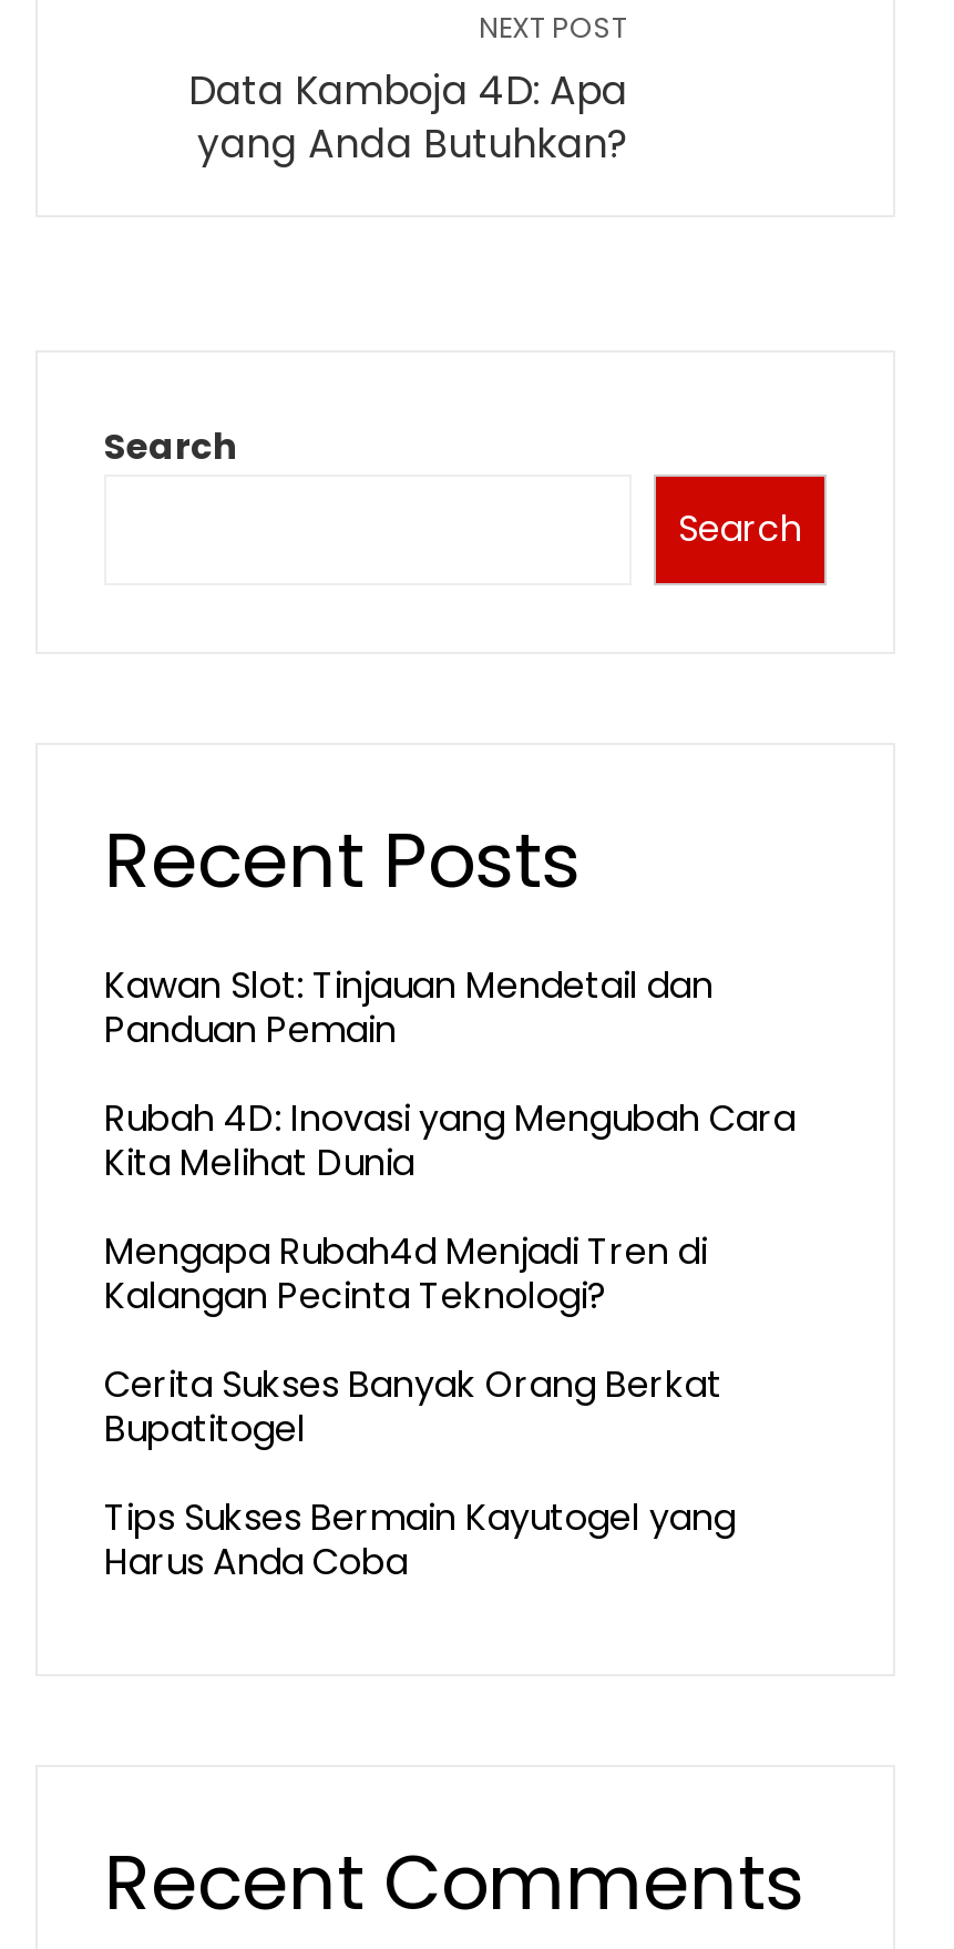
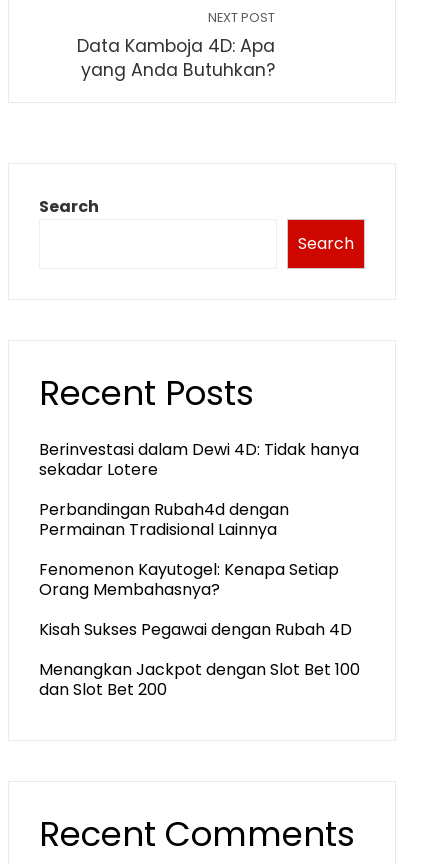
[104,960,714,1055] Kawan Slot: Tinjauan Mendetail dan | Panduan Pemain -> [39,438,359,481] Berinvestasi dalam Dewi 4D: Tidak hanya | sekadar Lotere
[104,1093,796,1188] Rubah 4D: Inovasi yang Mengubah Cara | Kita Melihat Dunia -> [39,498,289,541] Perbandingan Rubah4d dengan | Permainan Tradisional Lainnya
[104,1226,707,1322] Mengapa Rubah4d Menjadi Tren di | Kalangan Pecinta Teknologi? -> [39,558,339,601] Fenomenon Kayutogel: Kenapa Setiap | Orang Membahasnya?
[104,1359,722,1455] Cerita Sukses Banyak Orang Berkat | Bupatitogel -> [39,618,352,641] Kisah Sukses Pegawai dengan Rubah 4D
[104,1492,736,1588] Tips Sukses Bermain Kayutogel yang | Harus Anda Coba -> [39,658,360,701] Menangkan Jackpot dengan Slot Bet 100 | dan Slot Bet 200

